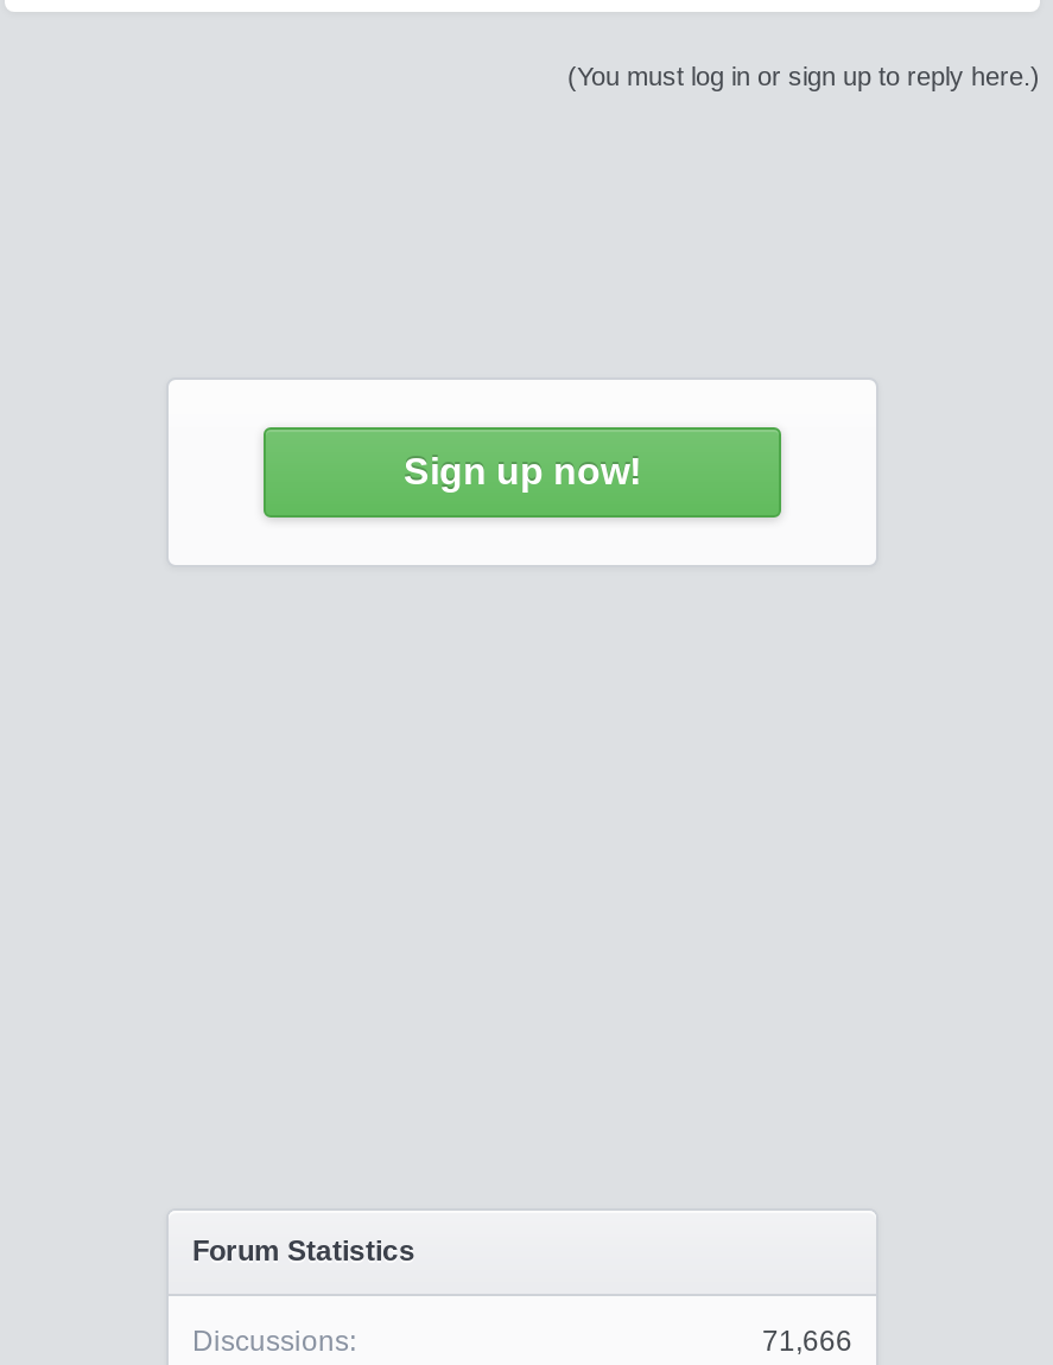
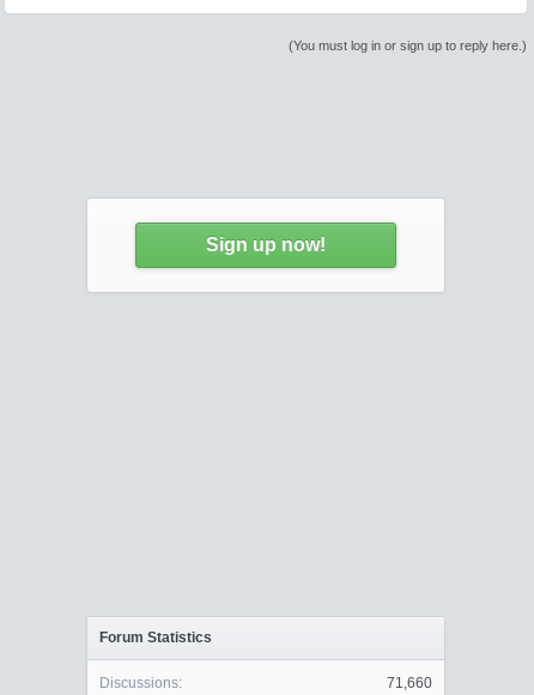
[762,1325,852,1358] 71,666 -> [387,675,432,691] 71,660

